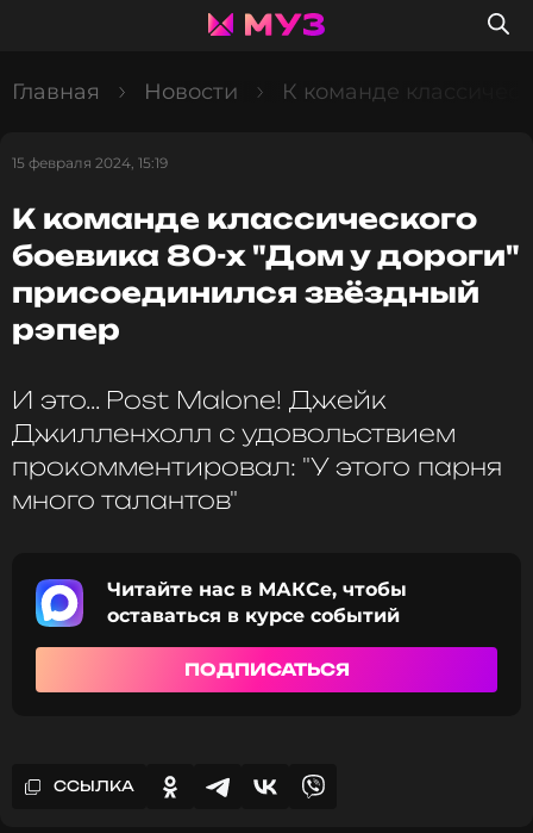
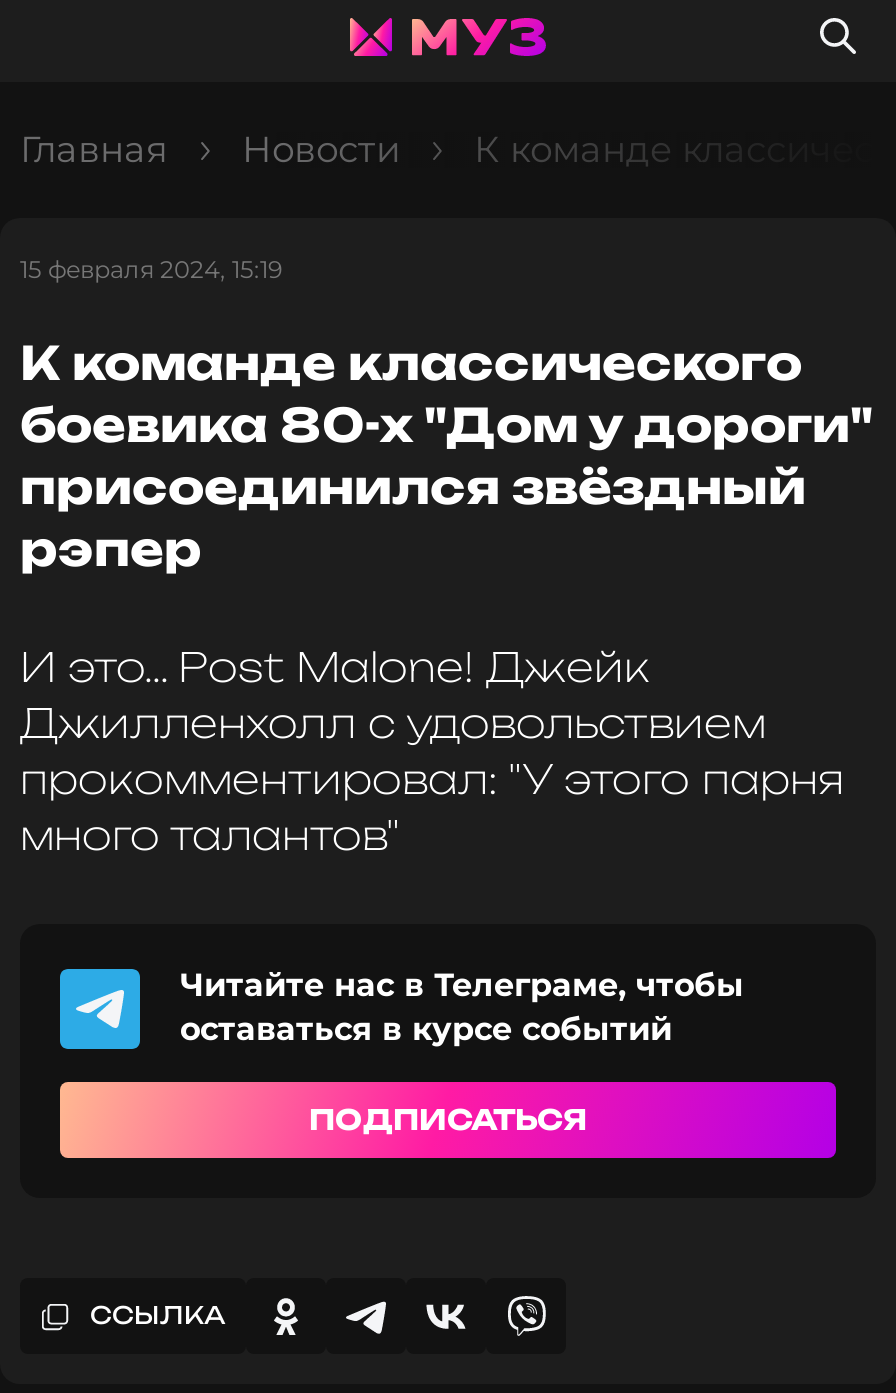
[36,578,407,628] [image] | Читайте нас в МАКСе, чтобы -> [58,966,744,1050] [image] | Читайте нас в Телеграме, чтобы

